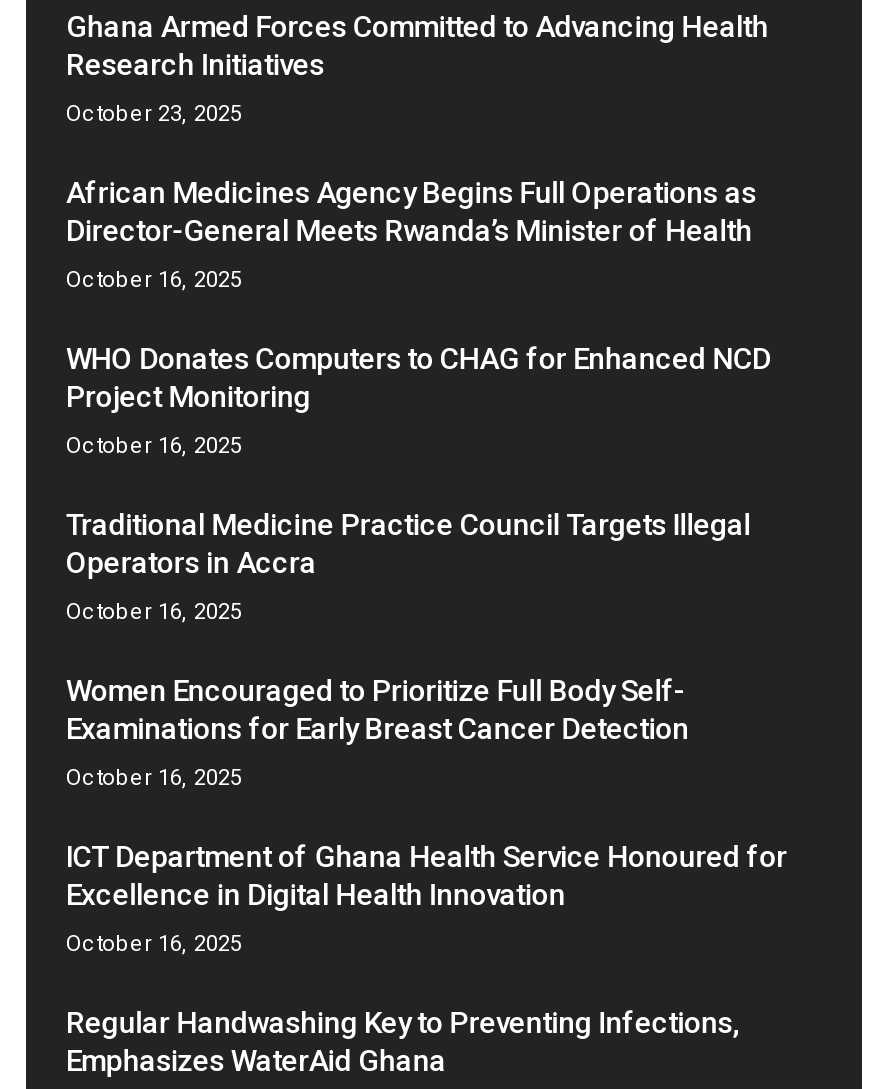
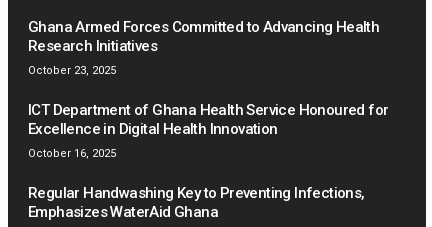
[66,175,771,791] African Medicines Agency Begins Full Operations as | Director-General Meets Rwanda’s Minister of Health | October 16, 2025 | WHO Donates Computers to CHAG for Enhanced NCD | Project Monitoring | October 16, 2025 | Traditional Medicine Practice Council Targets Illegal | Operators in Accra | October 16, 2025 | Women Encouraged to Prioritize Full Body Self- | Examinations for Early Breast Cancer Detection | October 16, 2025 -> none

